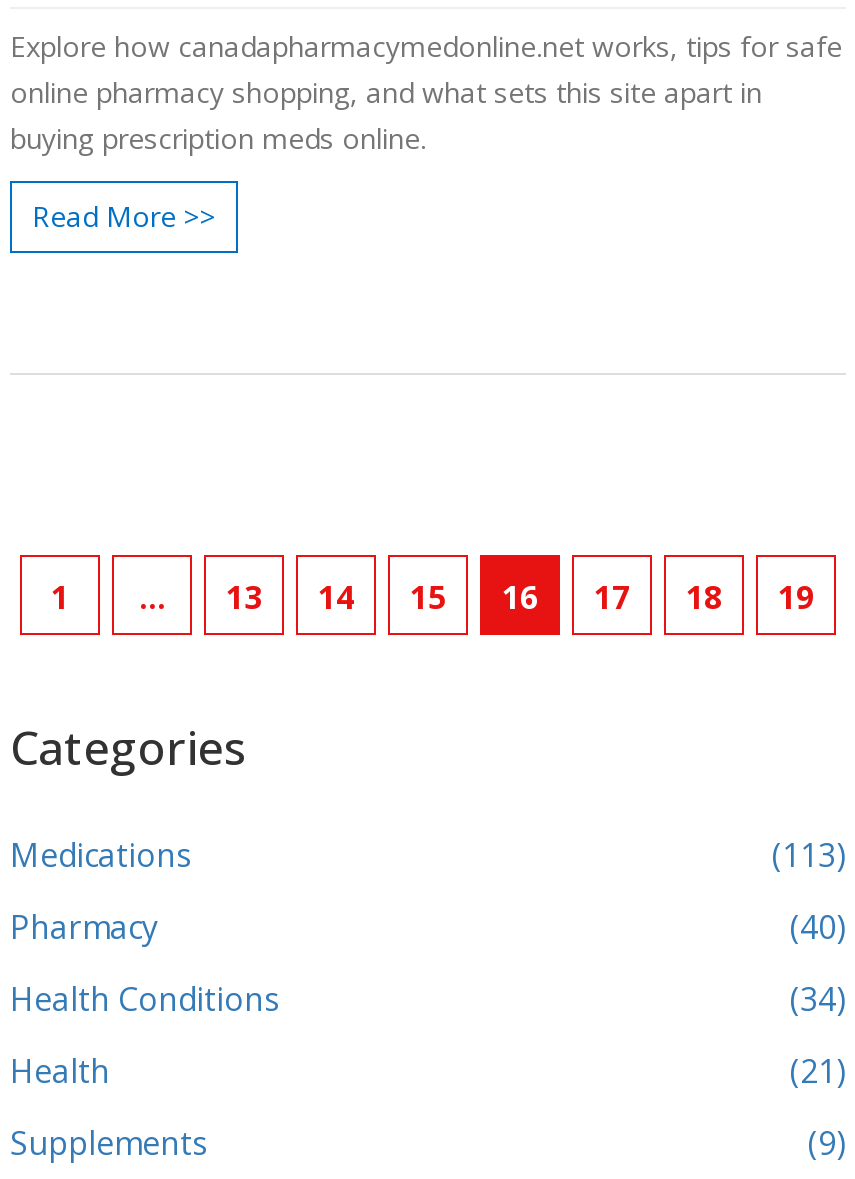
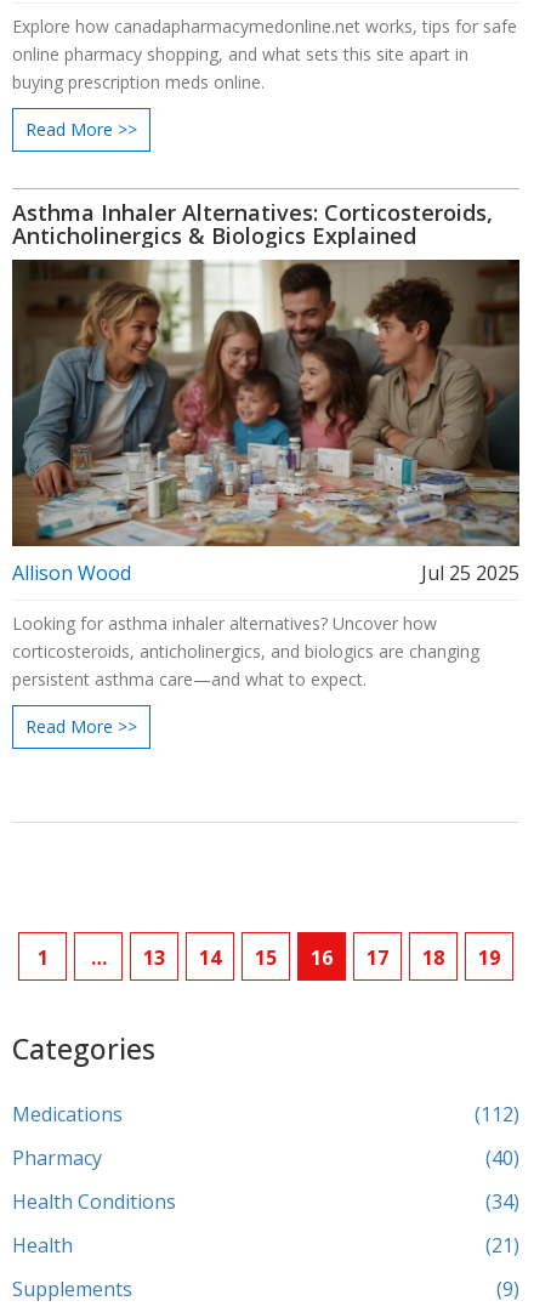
none -> [11,259,521,737] [image] | Allison Wood | Jul 25 2025 | Looking for asthma inhaler alternatives? Uncover how | corticosteroids, anticholinergics, and biologics are changing | persistent asthma care—and what to expect. | Read More >>
none -> [12,198,493,251] Asthma Inhaler Alternatives: Corticosteroids, | Anticholinergics & Biologics Explained
[772,832,846,876] (113) -> [475,1100,519,1127] (112)

